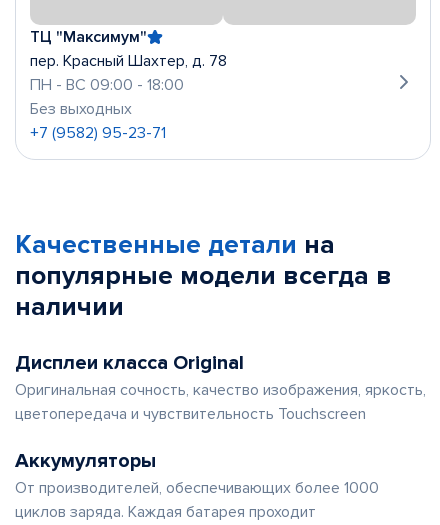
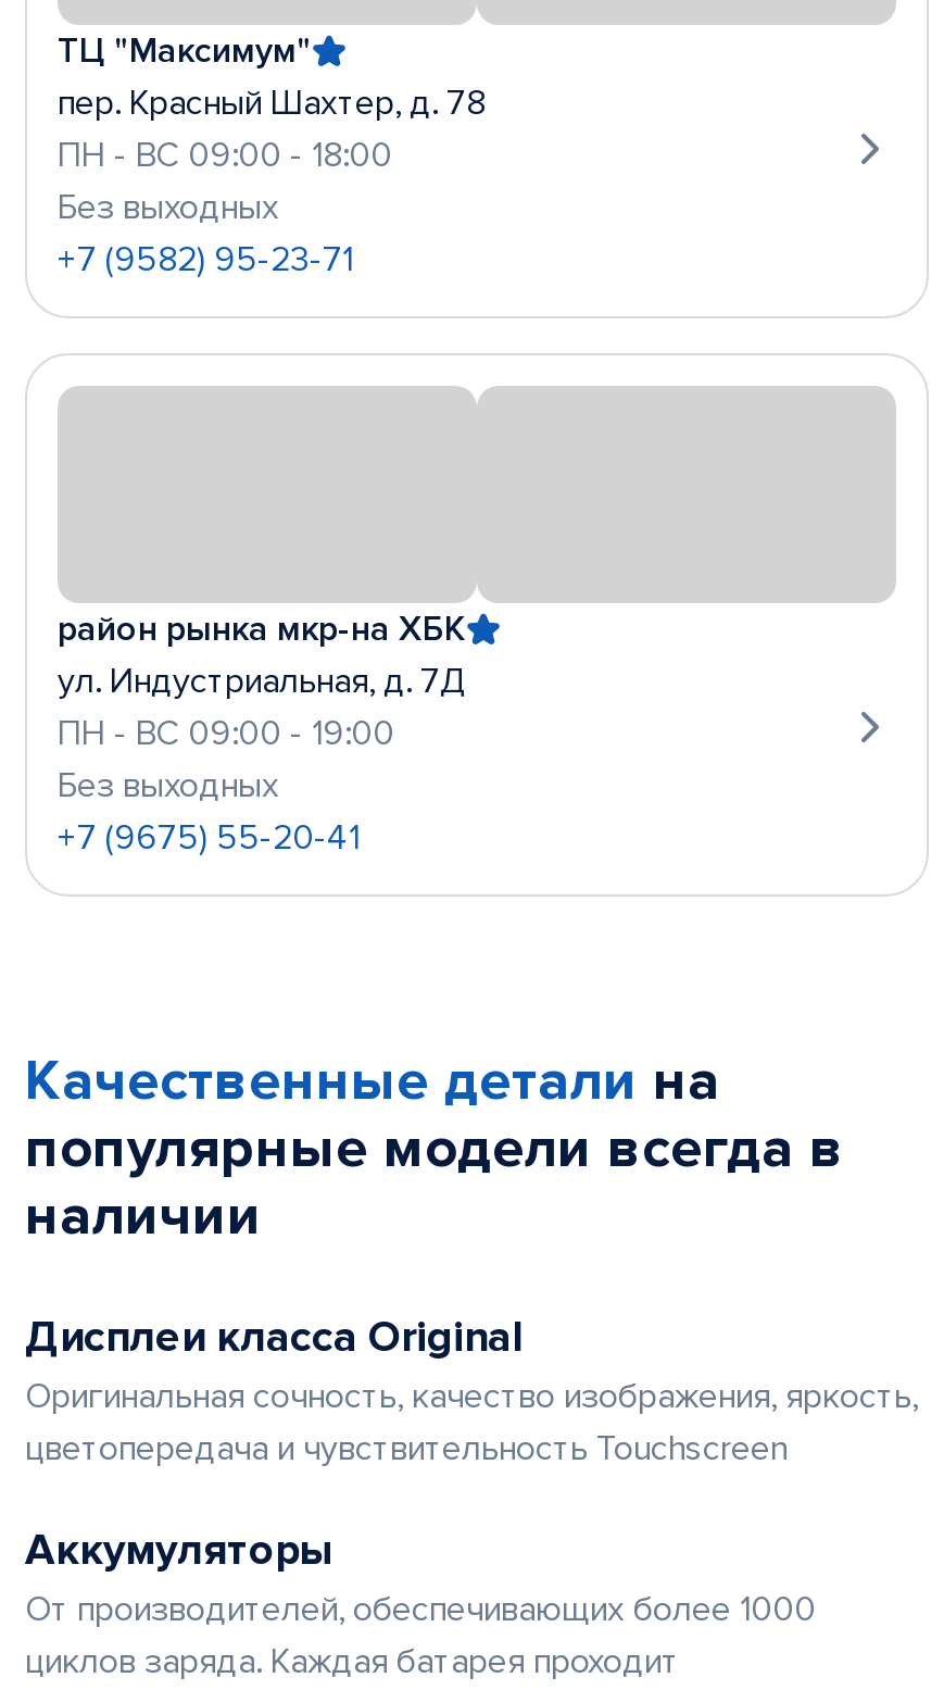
none -> [58,608,466,860] район рынка мкр-на ХБК | ул. Индустриальная, д. 7Д | ПН - ВС 09:00 - 19:00 | Без выходных | +7 (9675) 55-20-41

